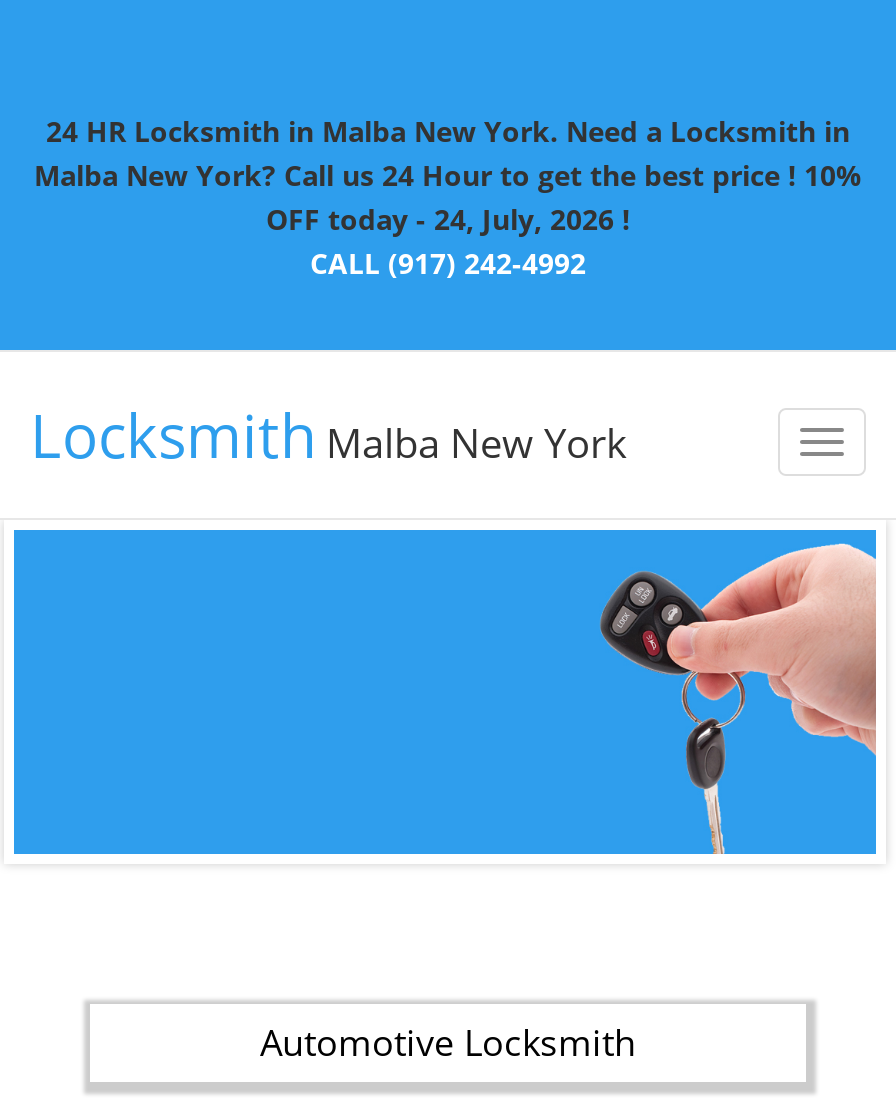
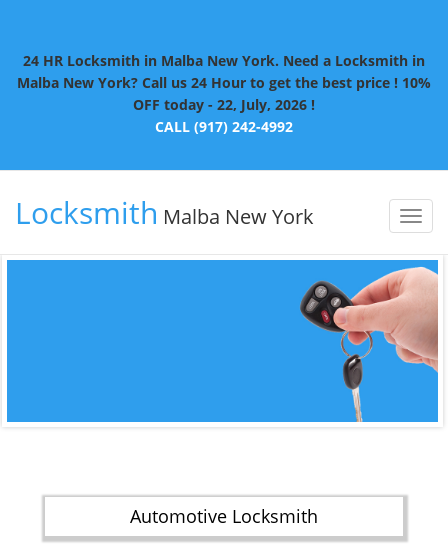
[266,200,630,238] OFF today - 24, July, 2026 ! -> [133,95,315,114] OFF today - 22, July, 2026 !

